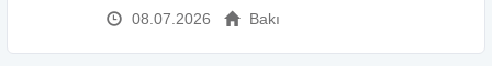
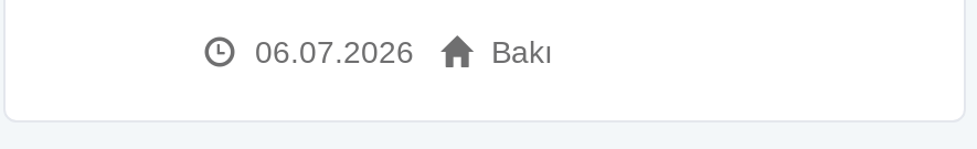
[127,10,280,27] 08.07.2026 Bakı -> [246,34,553,69] 06.07.2026 Bakı

